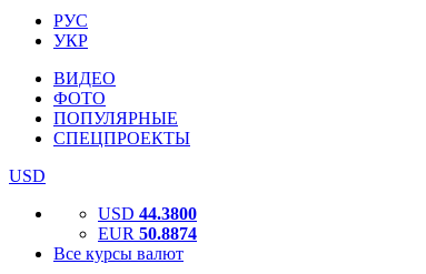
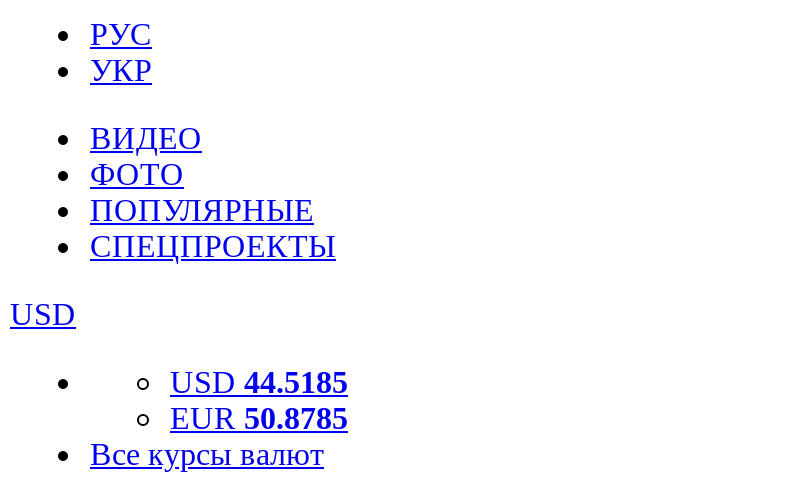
[98,204,197,223] USD 44.3800 -> [170,365,348,399] USD 44.5185
[98,224,197,243] EUR 50.8874 -> [170,401,348,435] EUR 50.8785

